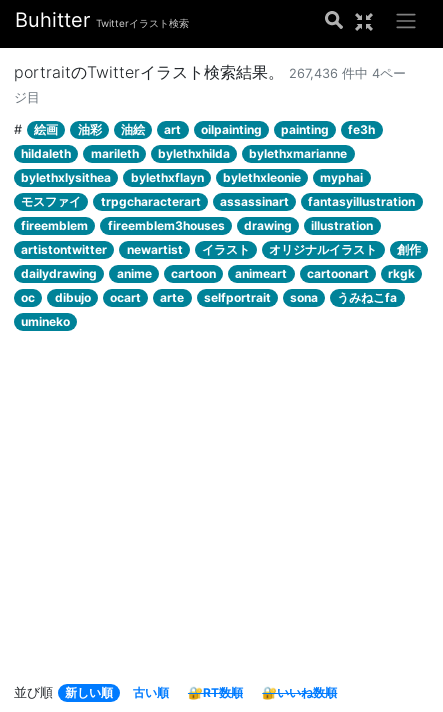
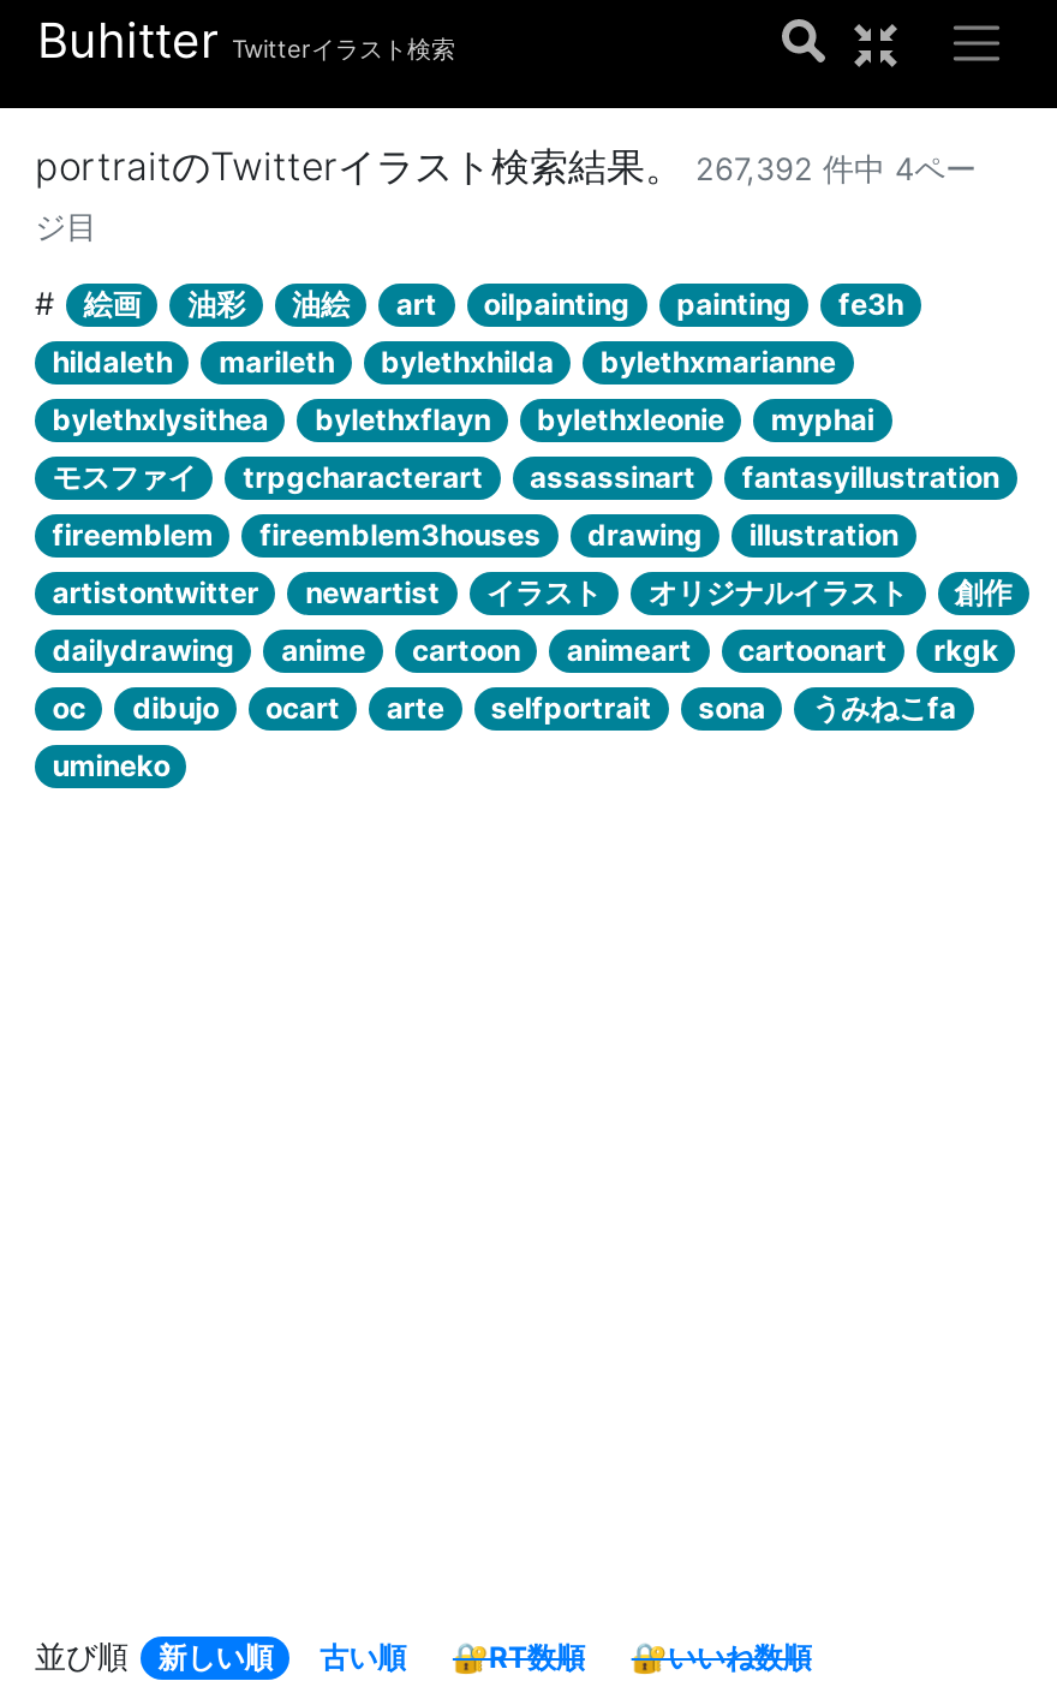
[14,62,406,82] portraitのTwitterイラスト検索結果。267,436 件中 4ペー -> [35,141,977,189] portraitのTwitterイラスト検索結果。267,392 件中 4ペー

